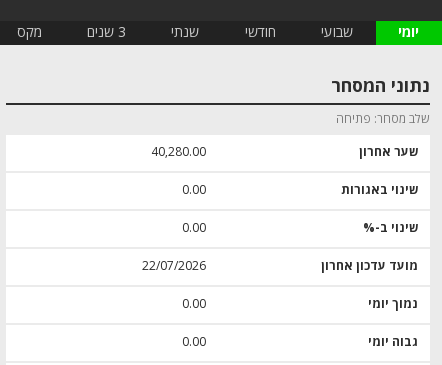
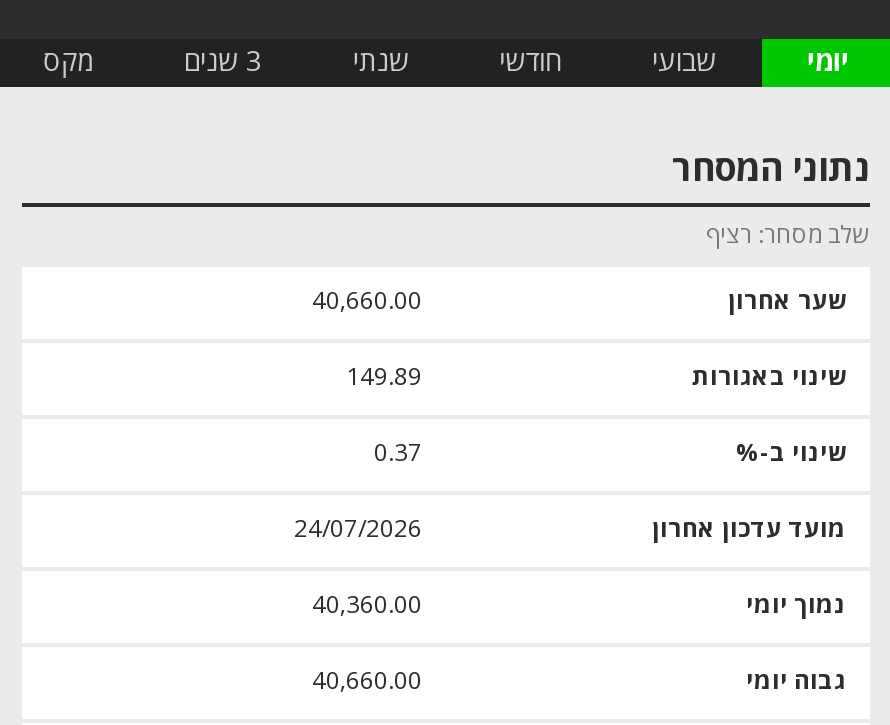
[336,112,430,127] שלב מסחר פתיחה -> [706,221,870,251] שלב מסחר רציף
[151,145,206,160] 40,280.00 -> [312,287,422,317] 40,660.00
[182,183,206,198] 0.00 -> [346,363,422,393] 149.89
[182,221,206,236] 0.00 -> [374,439,422,469] 0.37
[142,259,206,274] 22/07/2026 -> [294,515,422,545] 24/07/2026
[182,297,206,312] 0.00 -> [312,591,422,621] 40,360.00
[182,335,206,350] 0.00 -> [312,667,422,697] 40,660.00

